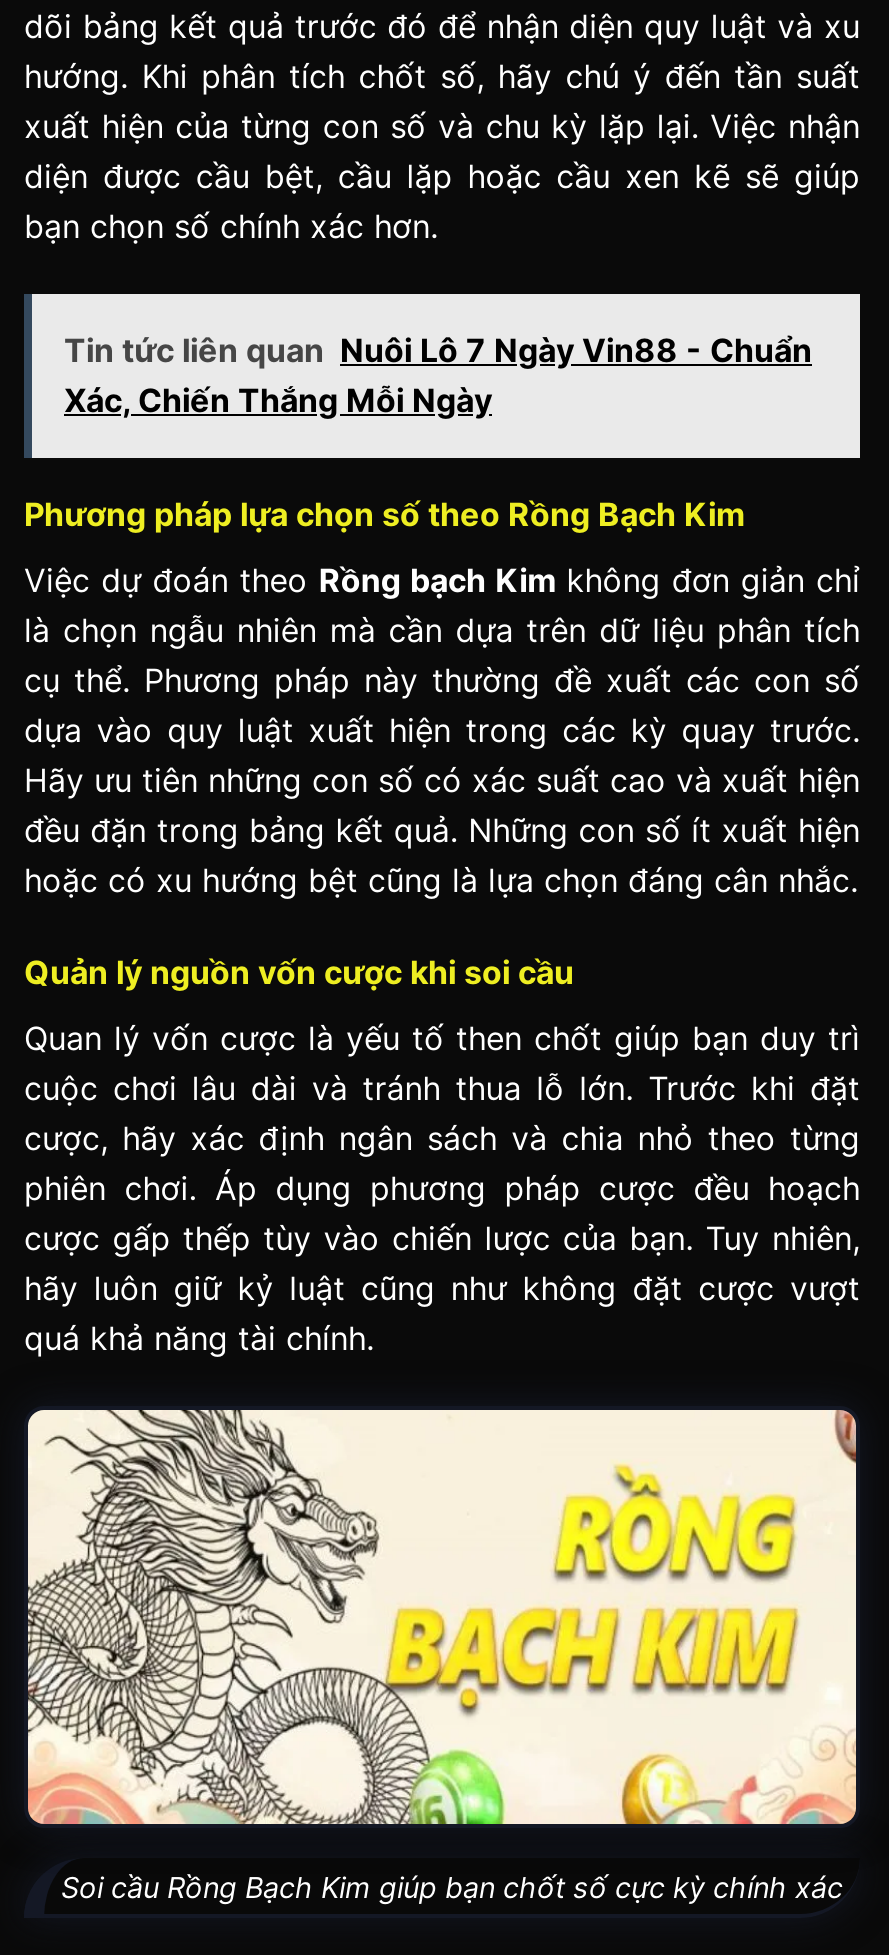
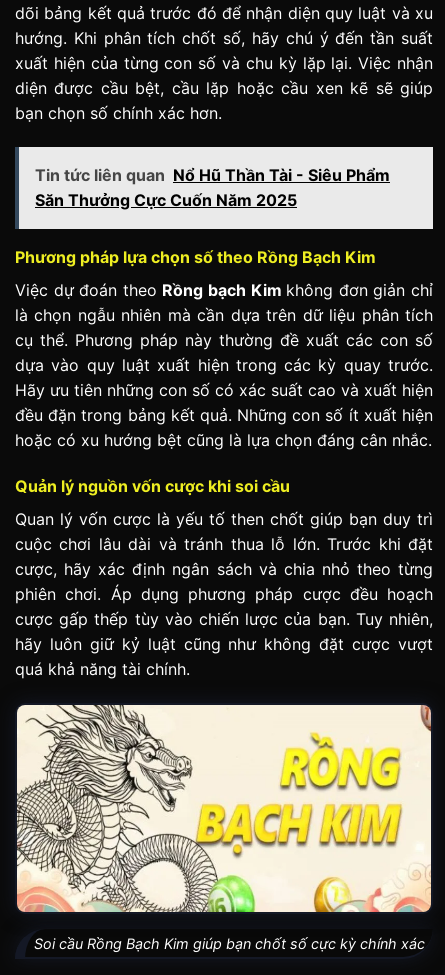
[64,331,812,421] Tin tức liên quan Nuôi Lô 7 Ngày Vin88 - Chuẩn | Xác, Chiến Thắng Mỗi Ngày -> [35,165,390,210] Tin tức liên quan Nổ Hũ Thần Tài - Siêu Phẩm | Săn Thưởng Cực Cuốn Năm 2025

